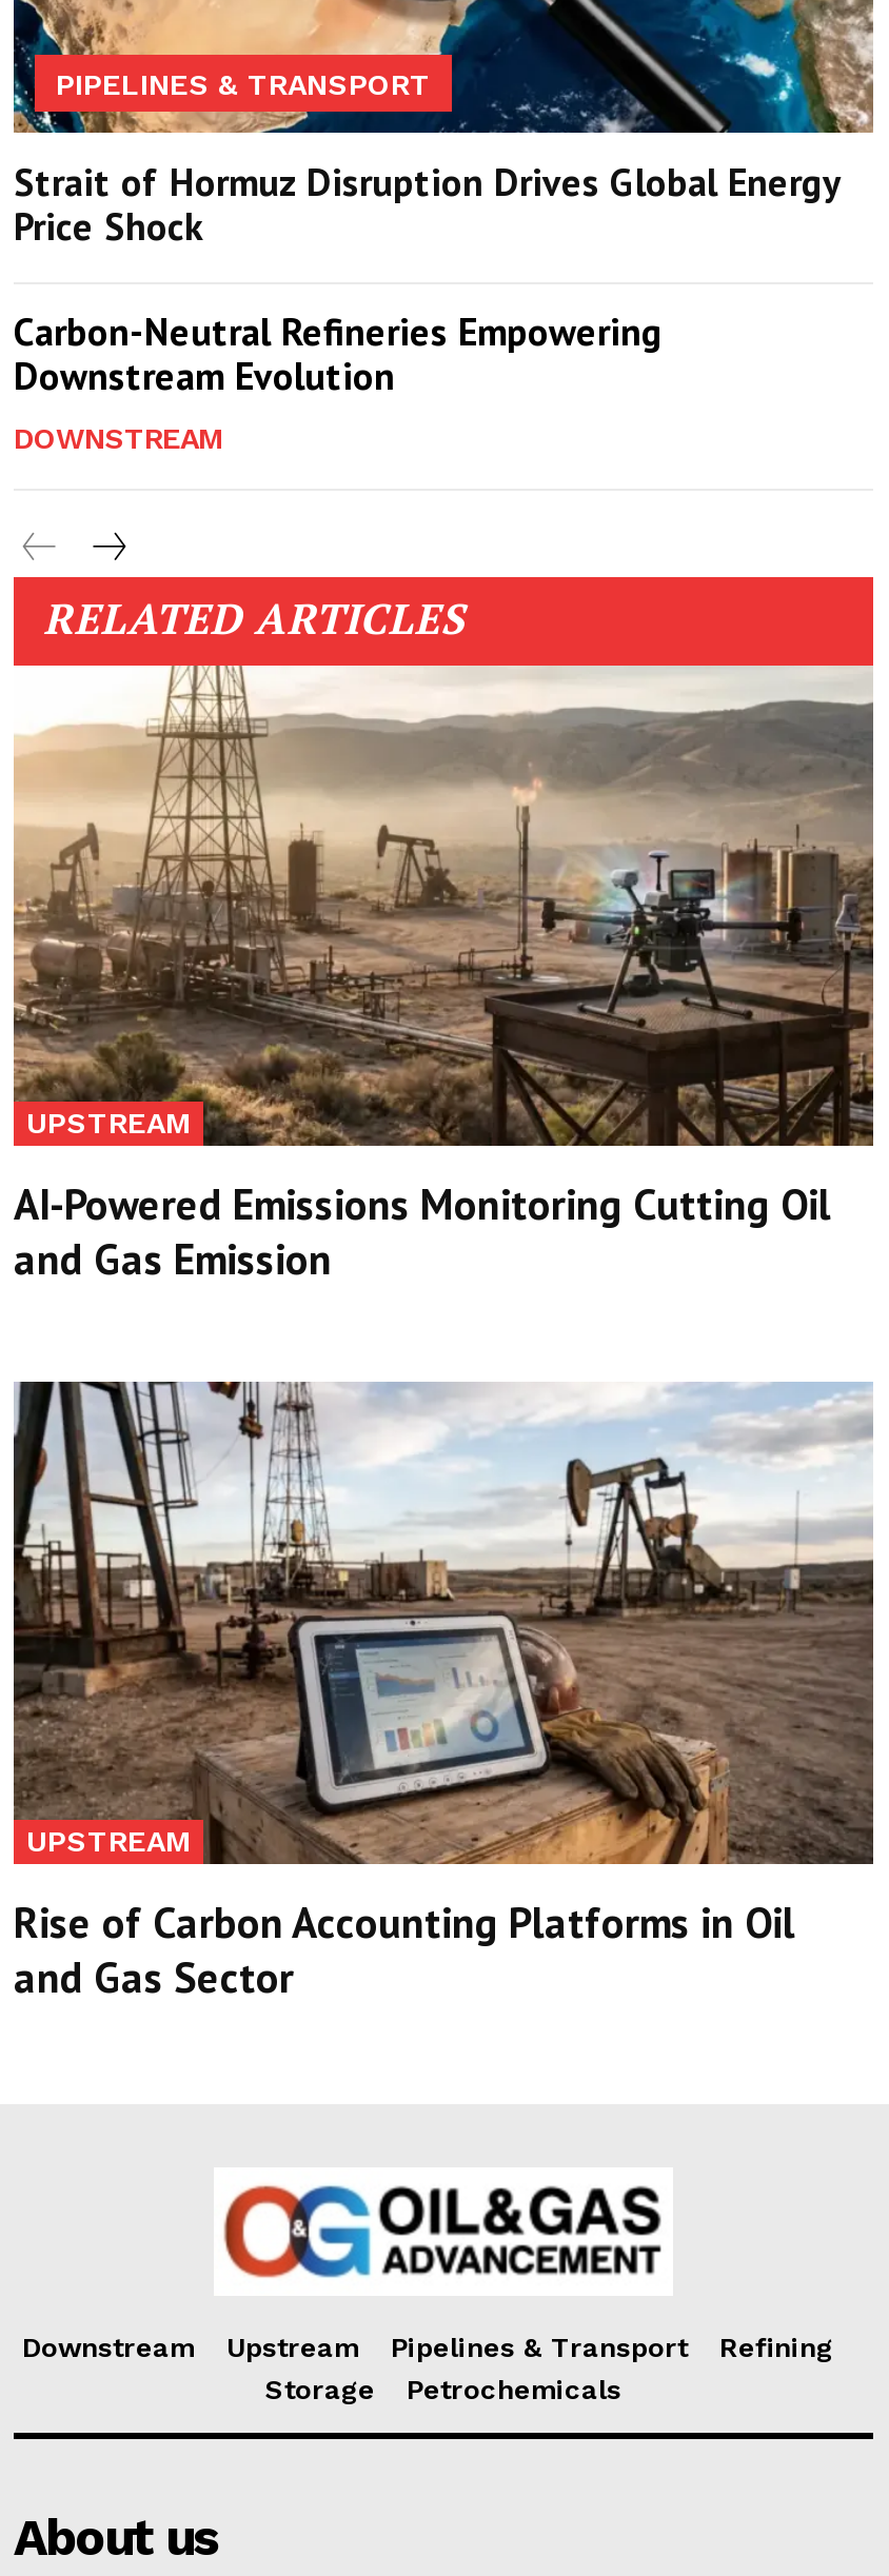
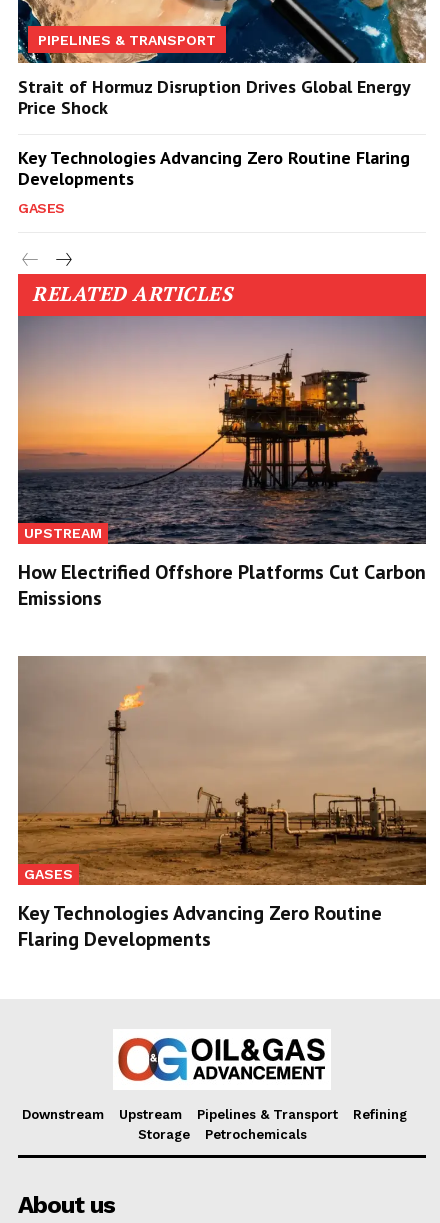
[14,307,663,454] Carbon-Neutral Refineries Empowering | Downstream Evolution | DOWNSTREAM -> [18,146,410,216] Key Technologies Advancing Zero Routine Flaring | Developments | GASES
[12,663,875,1287] [image] | AI-Powered Emissions Monitoring Cutting Oil | and Gas Emission -> [17,315,427,611] [image] | How Electrified Offshore Platforms Cut Carbon | Emissions
[12,1380,875,1866] [image] | UPSTREAM -> [17,656,426,885] [image] | GASES
[14,1895,795,2004] Rise of Carbon Accounting Platforms in Oil | and Gas Sector -> [18,900,382,952] Key Technologies Advancing Zero Routine | Flaring Developments

